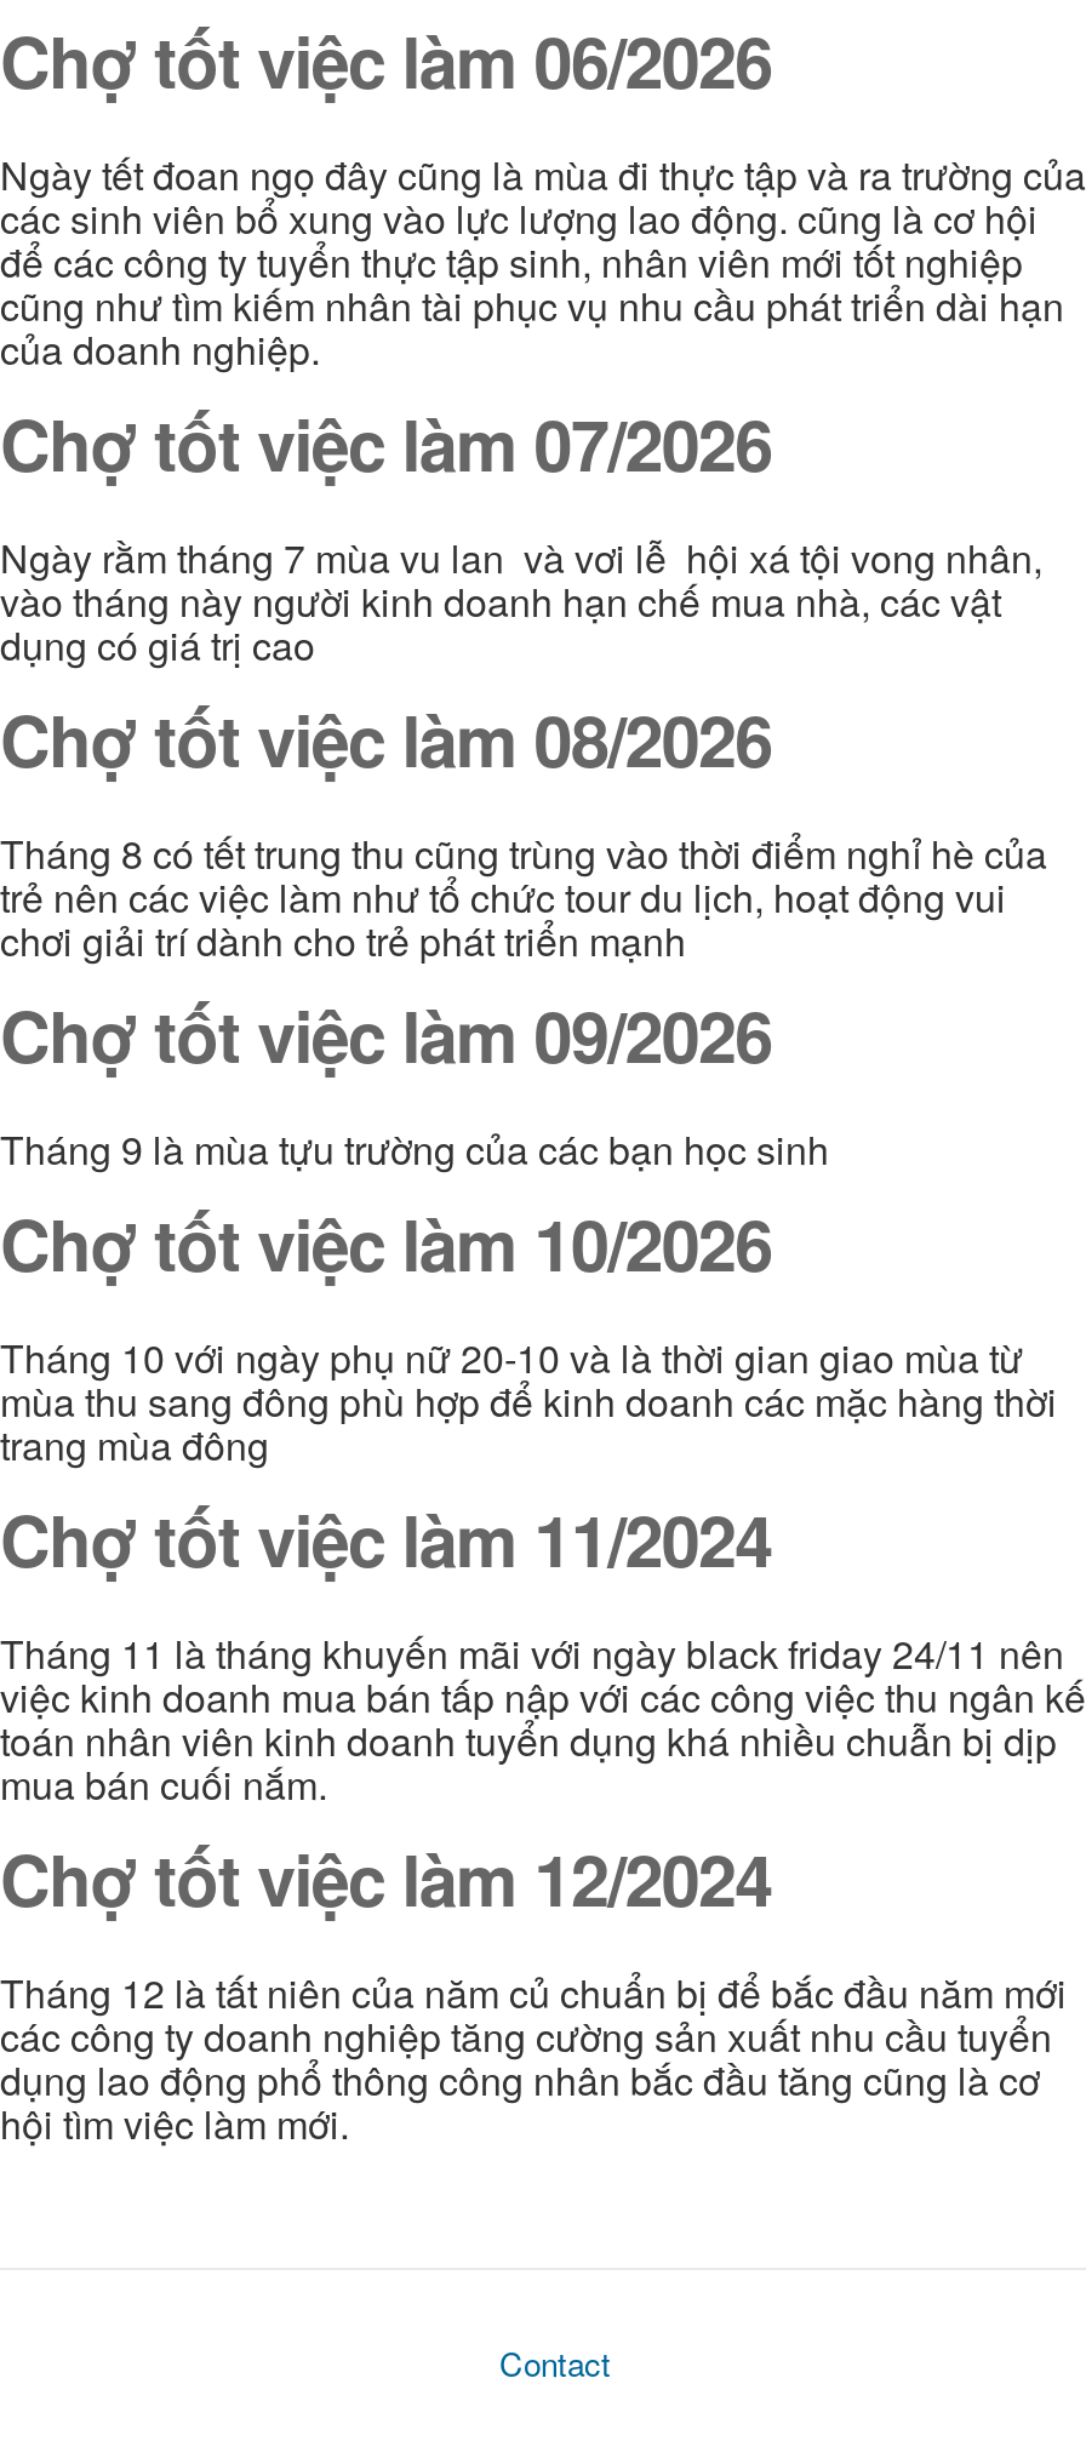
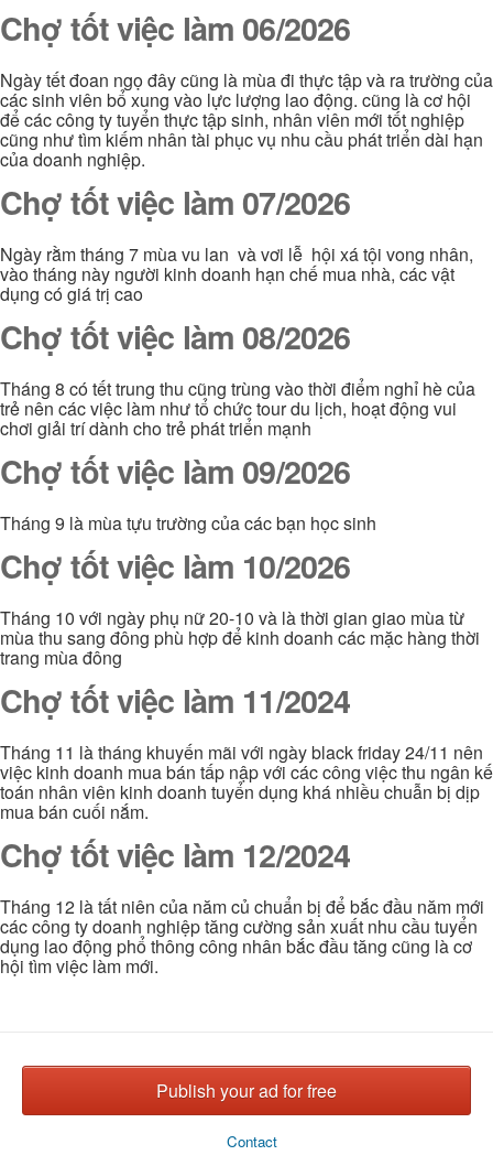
none -> [156,1077,337,1103] Publish your ad for free

